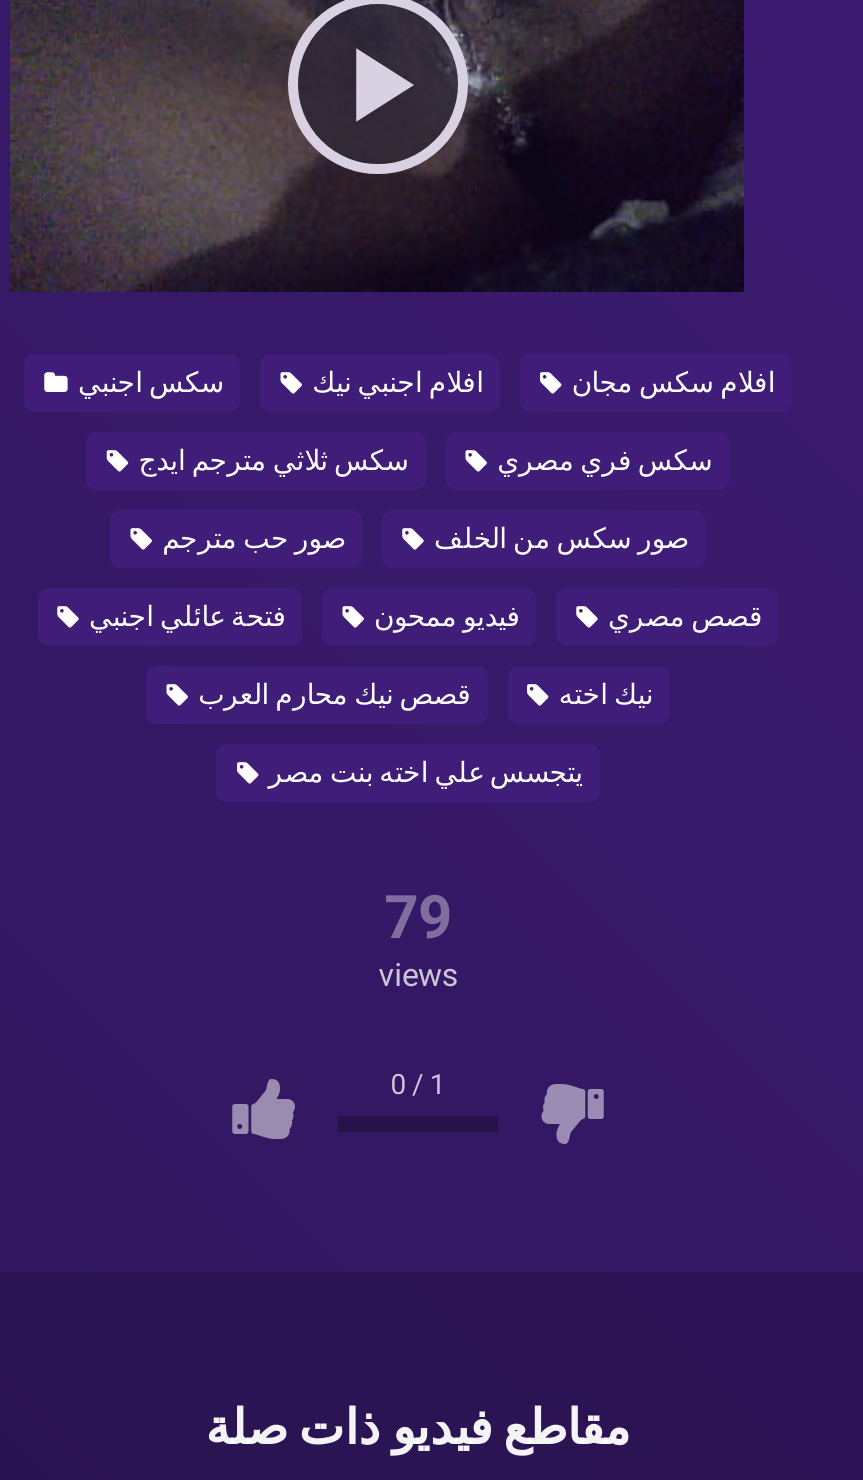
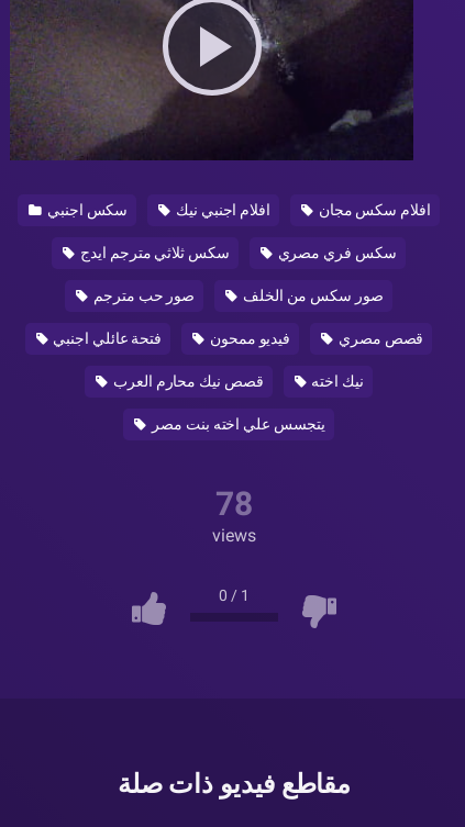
[384,881,452,951] 79 -> [216,484,253,522] 78

